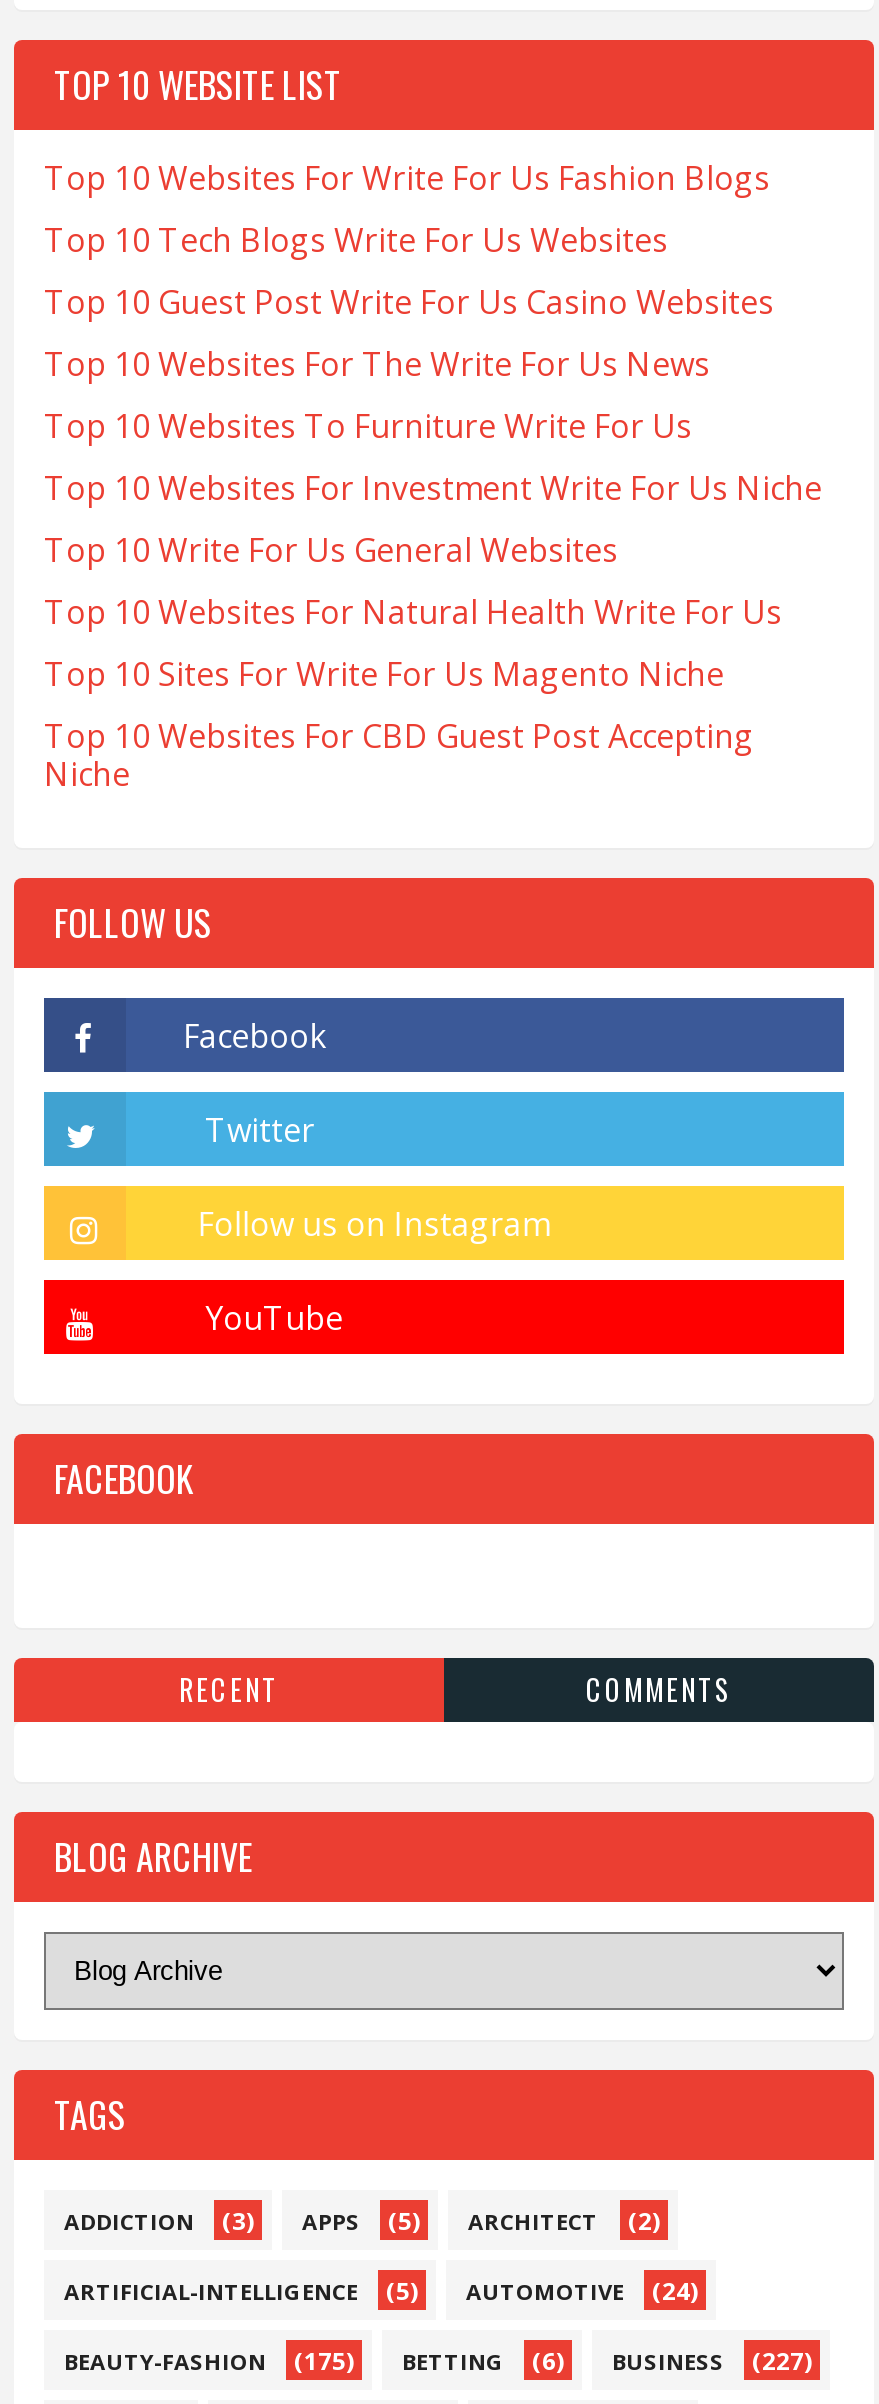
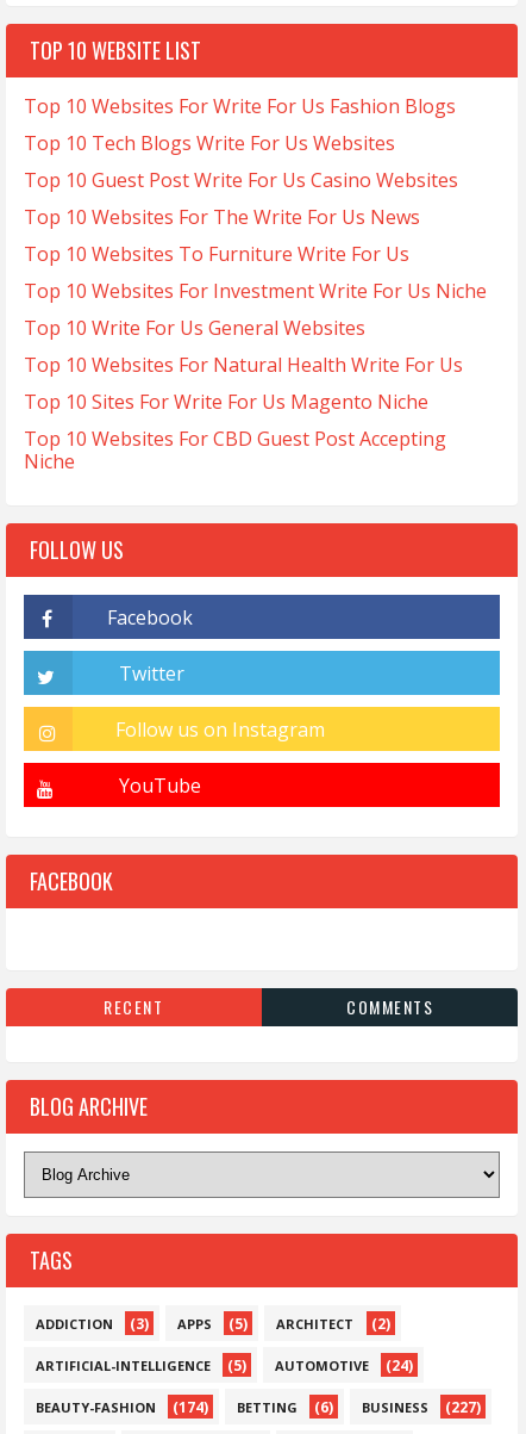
[64,2344,812,2378] BEAUTY-FASHION (175) BETTING (6) BUSINESS (227) -> [36,1397,481,1417] BEAUTY-FASHION (174) BETTING (6) BUSINESS (227)

